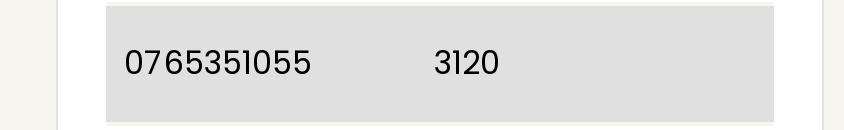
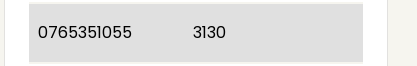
[434,40,500,86] 3120 -> [193,21,226,44] 3130

